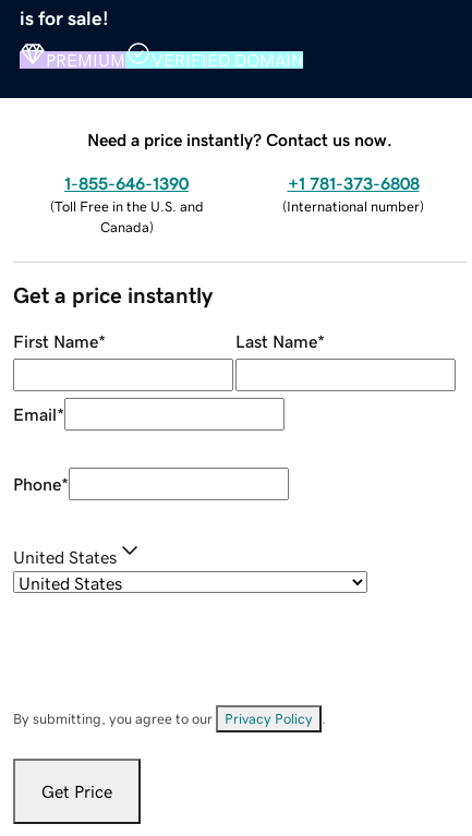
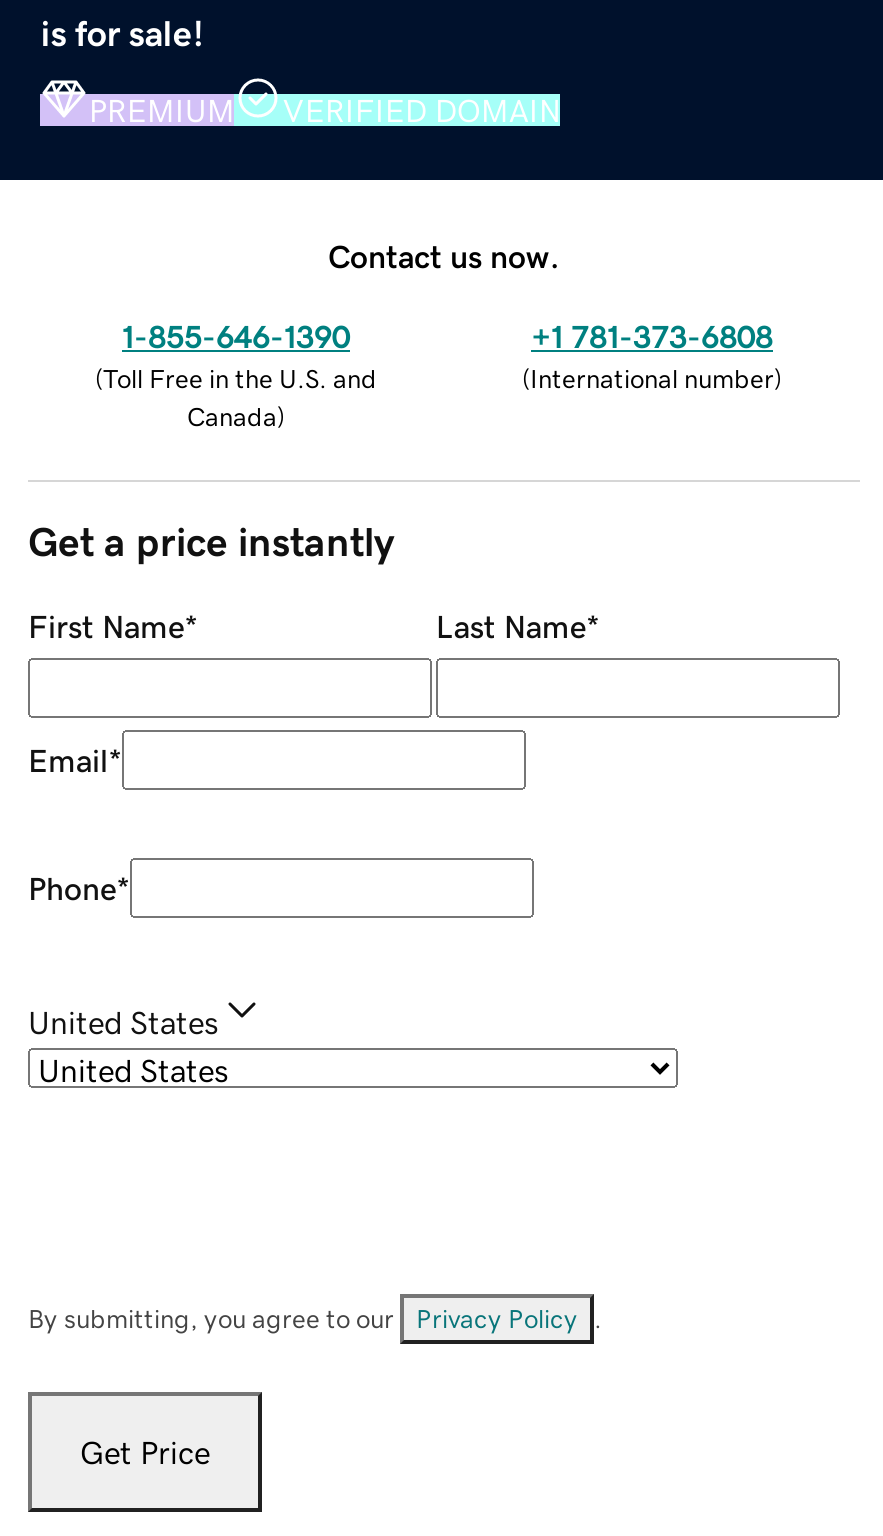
[87,130,392,148] Need a price instantly? Contact us now. -> [328,239,560,271] Contact us now.

